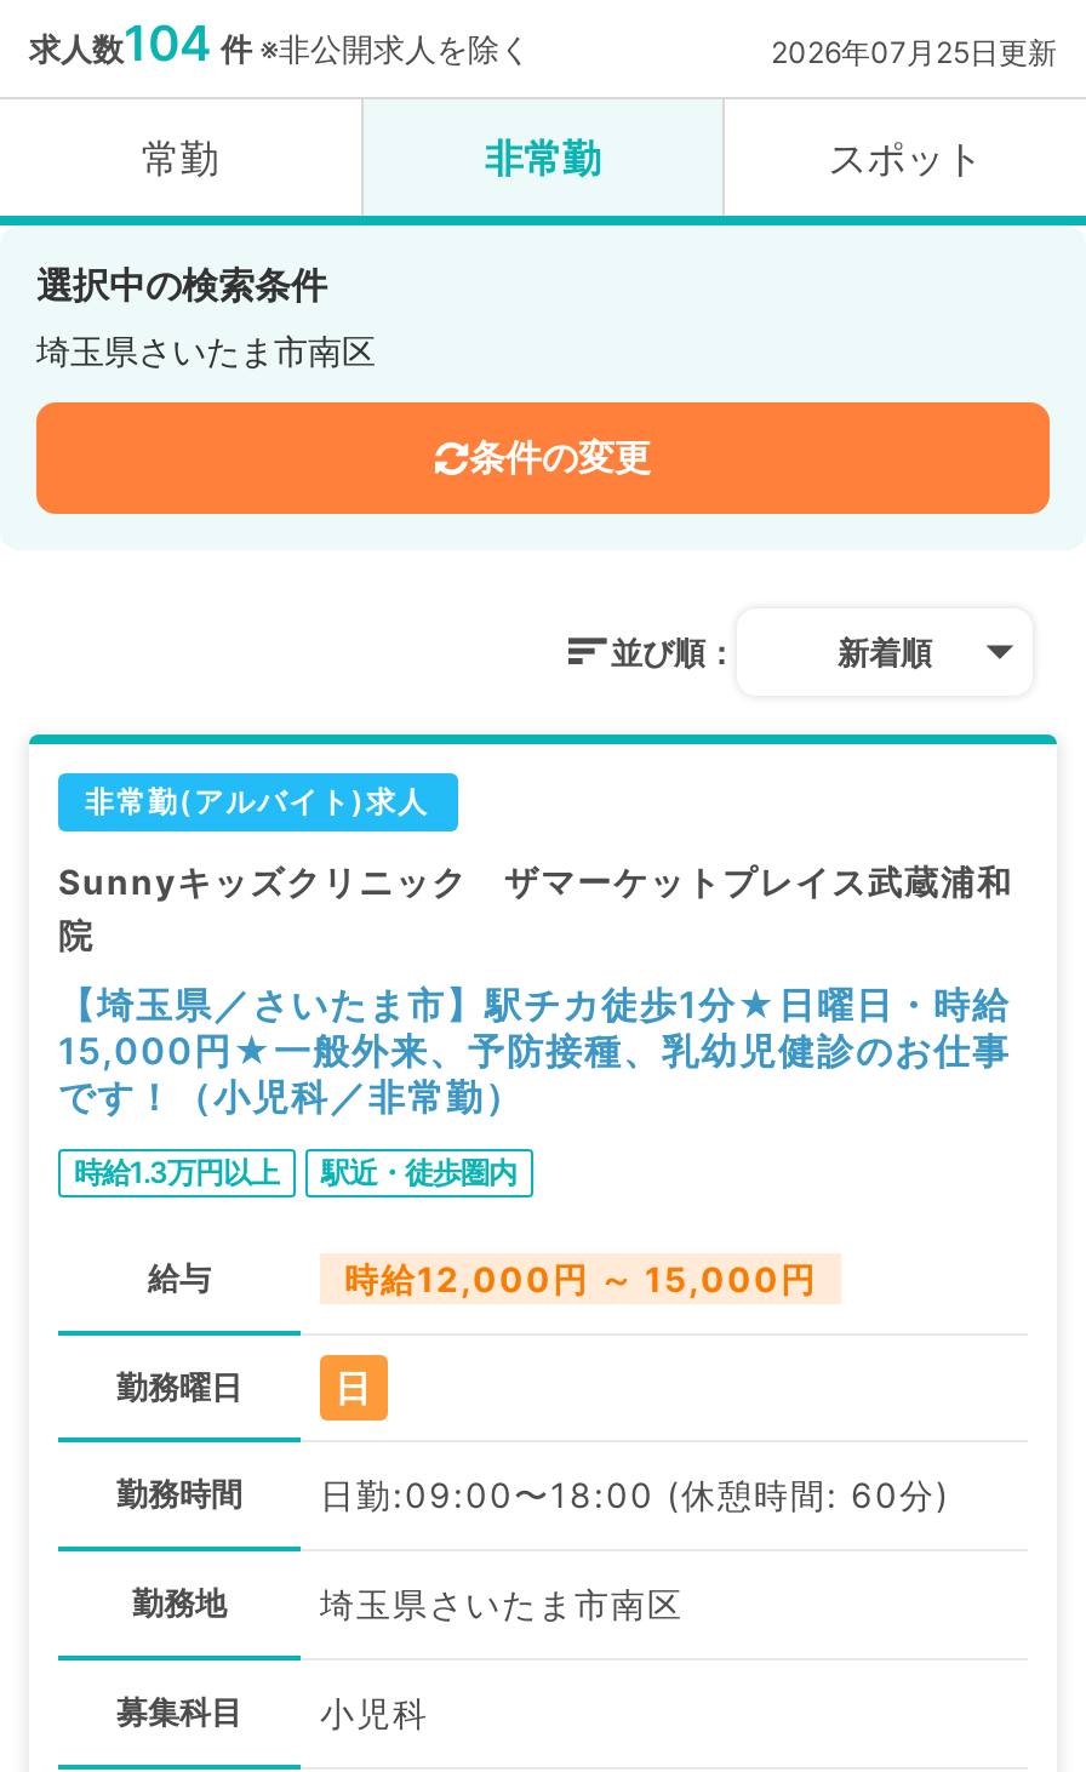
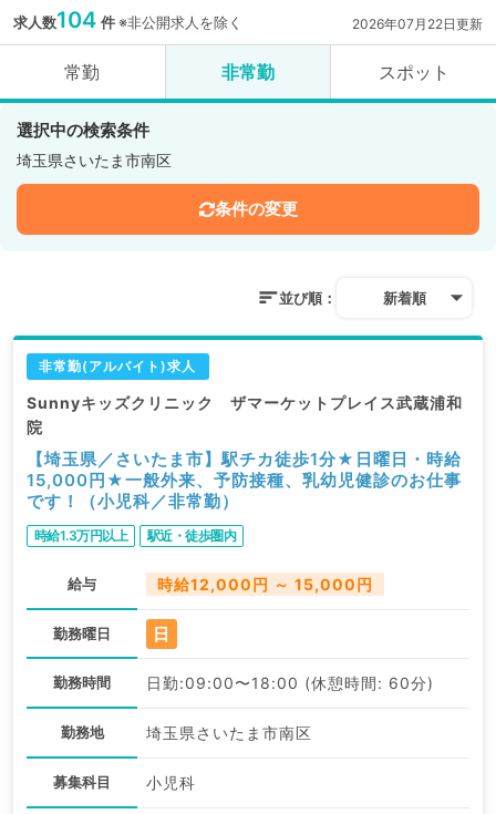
[771,34,1057,70] 2026年07月25日更新 -> [352,16,483,32] 2026年07月22日更新

